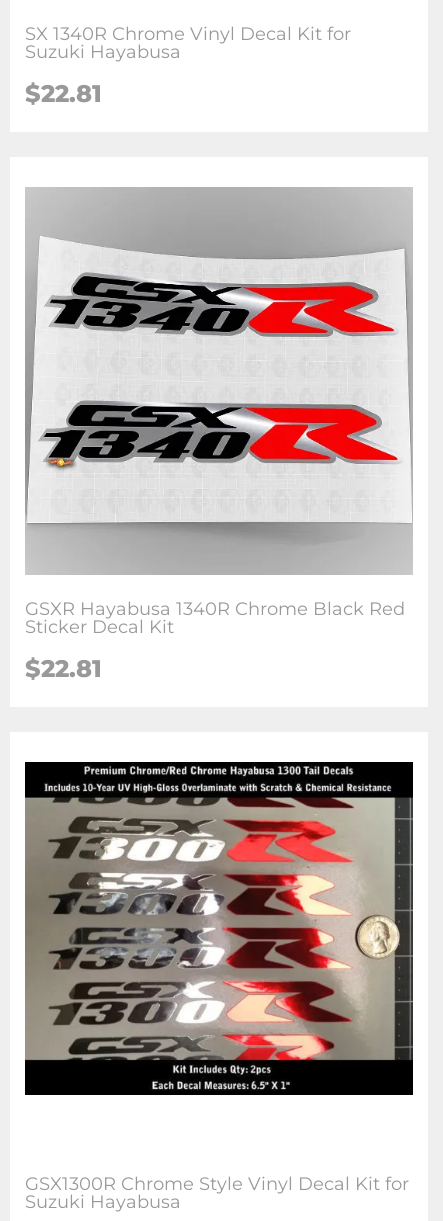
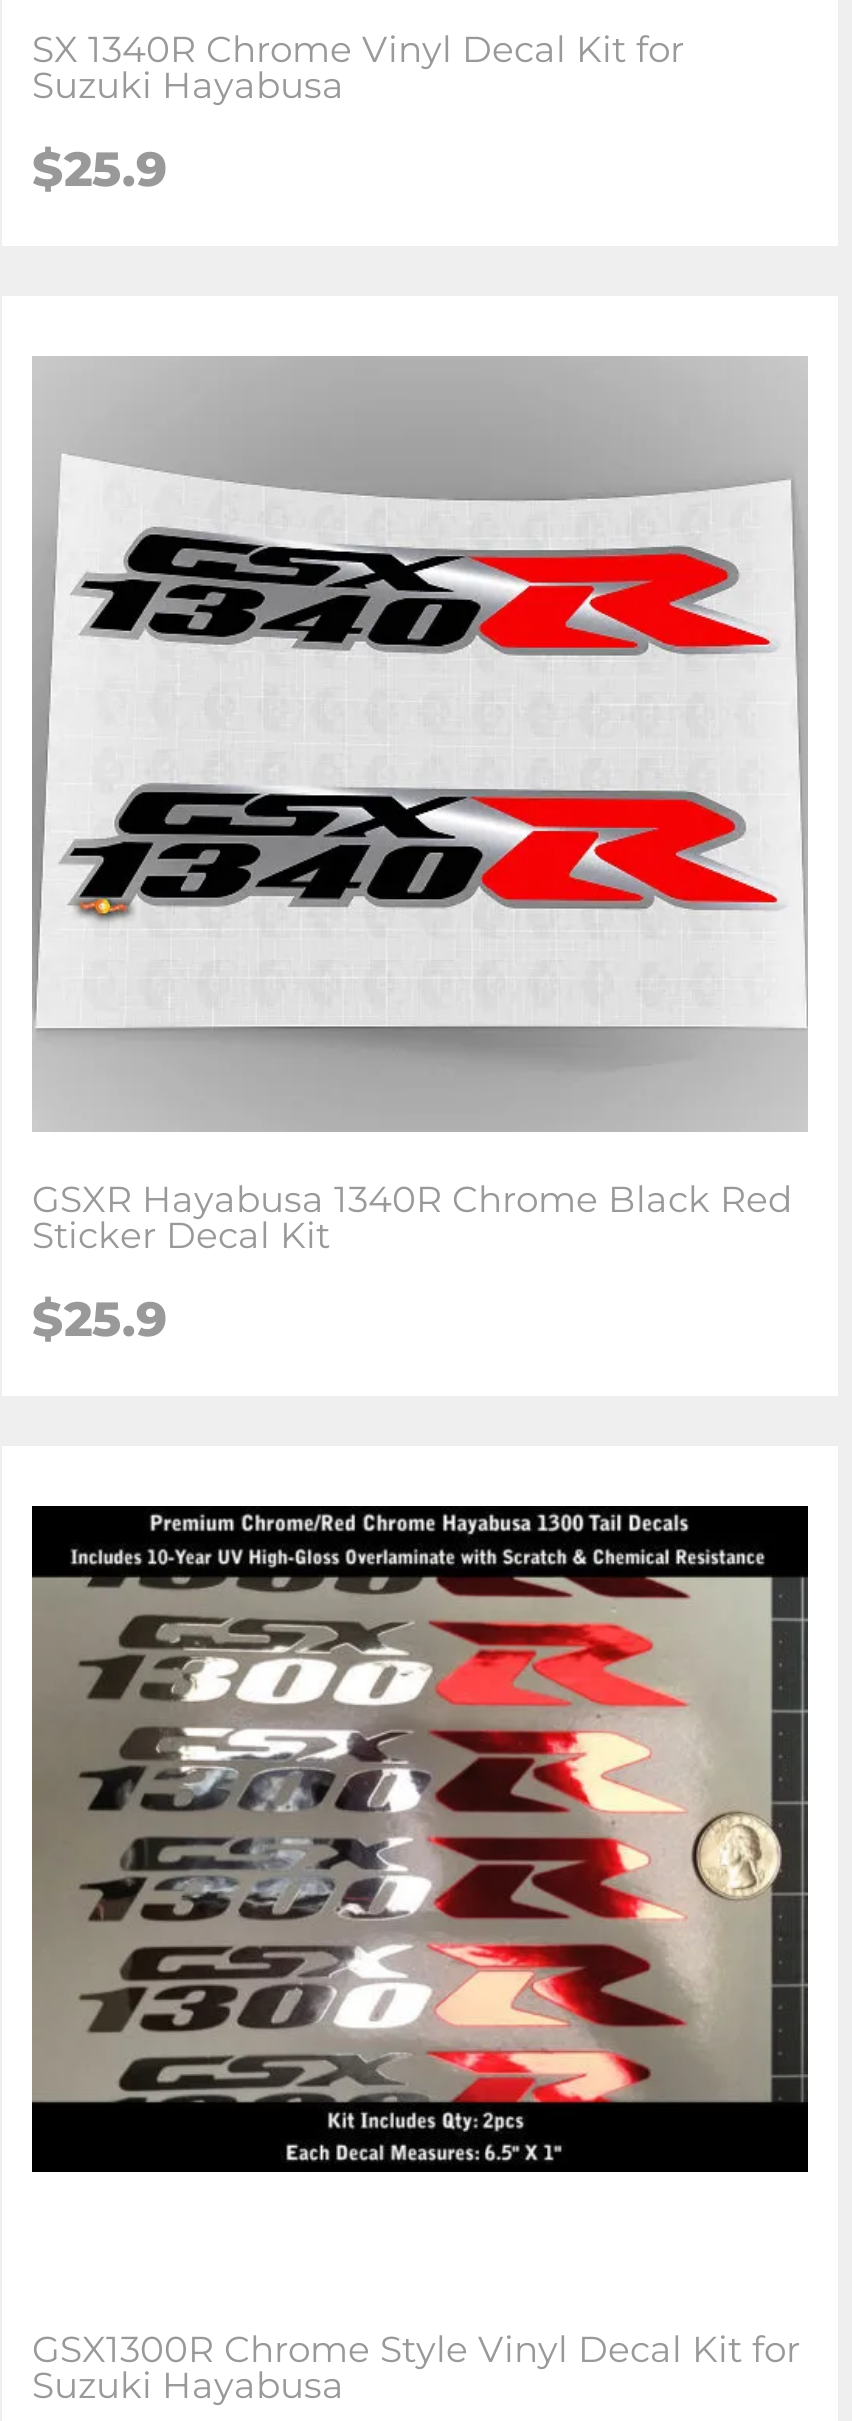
[25,79,102,108] $22.81 -> [32,140,168,198] $25.9
[25,654,102,683] $22.81 -> [32,1290,168,1348] $25.9

